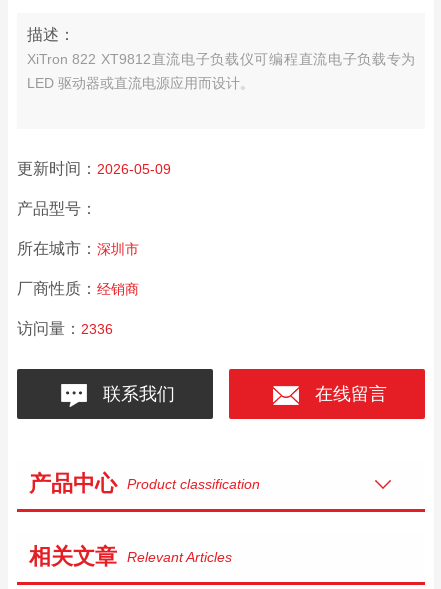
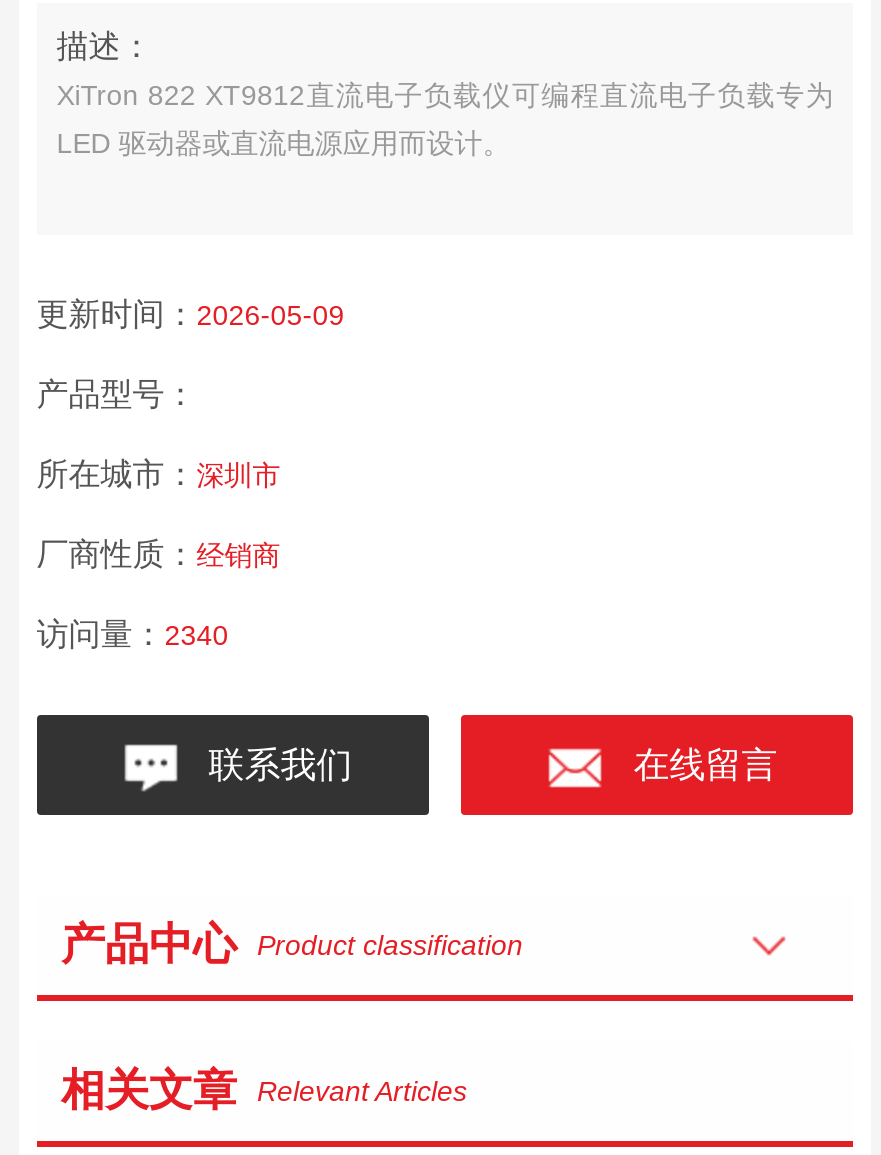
[17,320,113,337] 访问量：2336 -> [36,616,228,650] 访问量：2340

